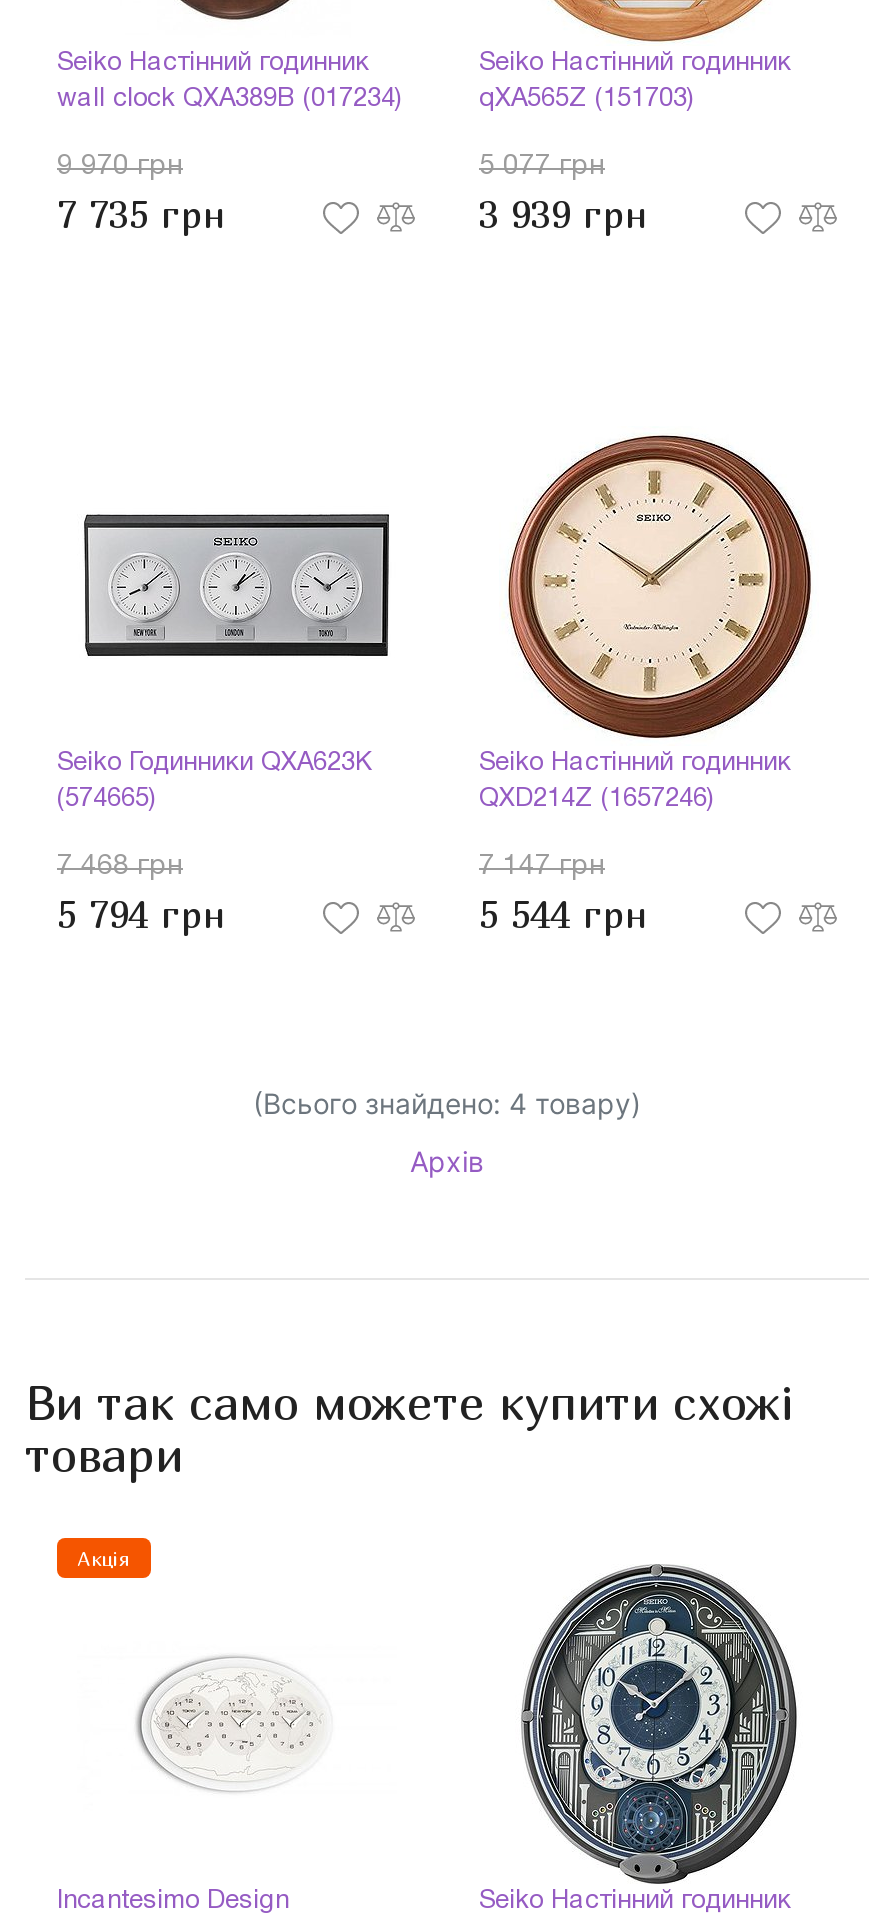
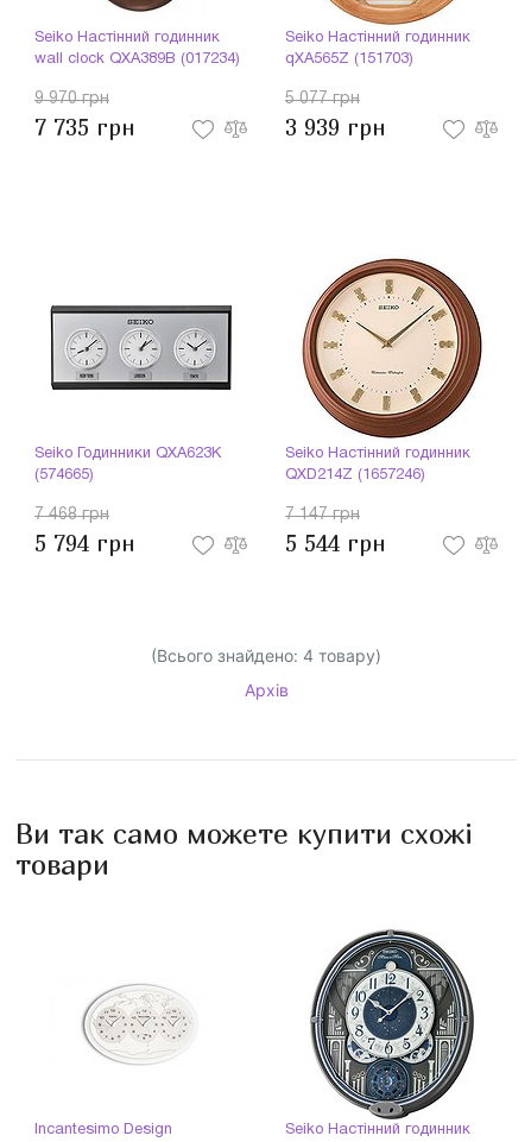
[77,1546,131,1570] Акція -> none

